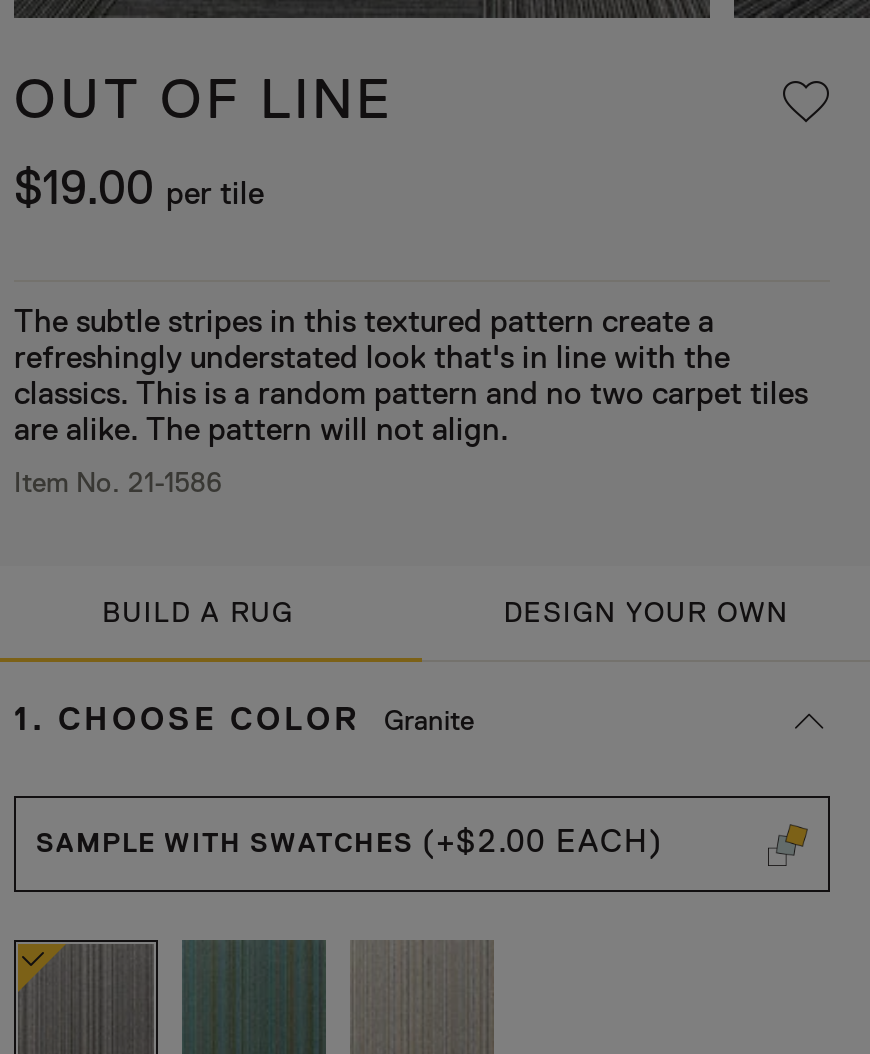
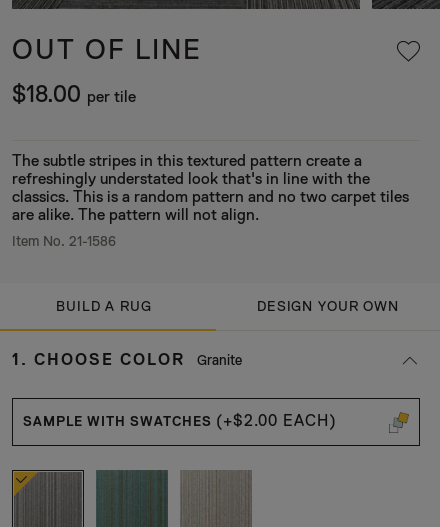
[14,166,264,214] $19.00 per tile -> [12,83,136,107] $18.00 per tile

